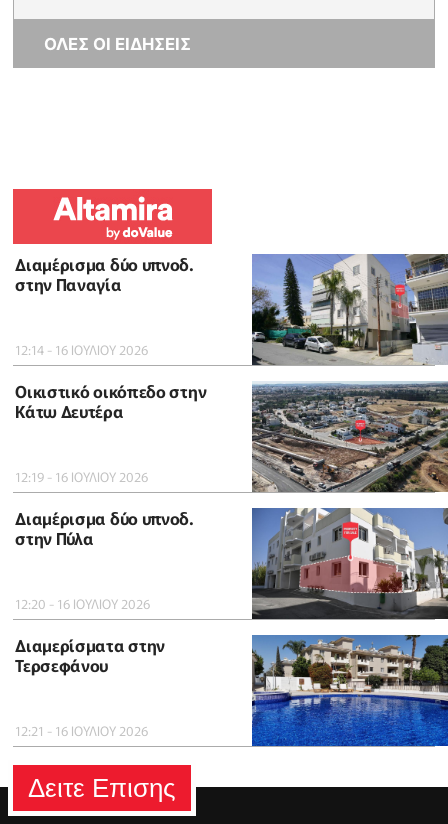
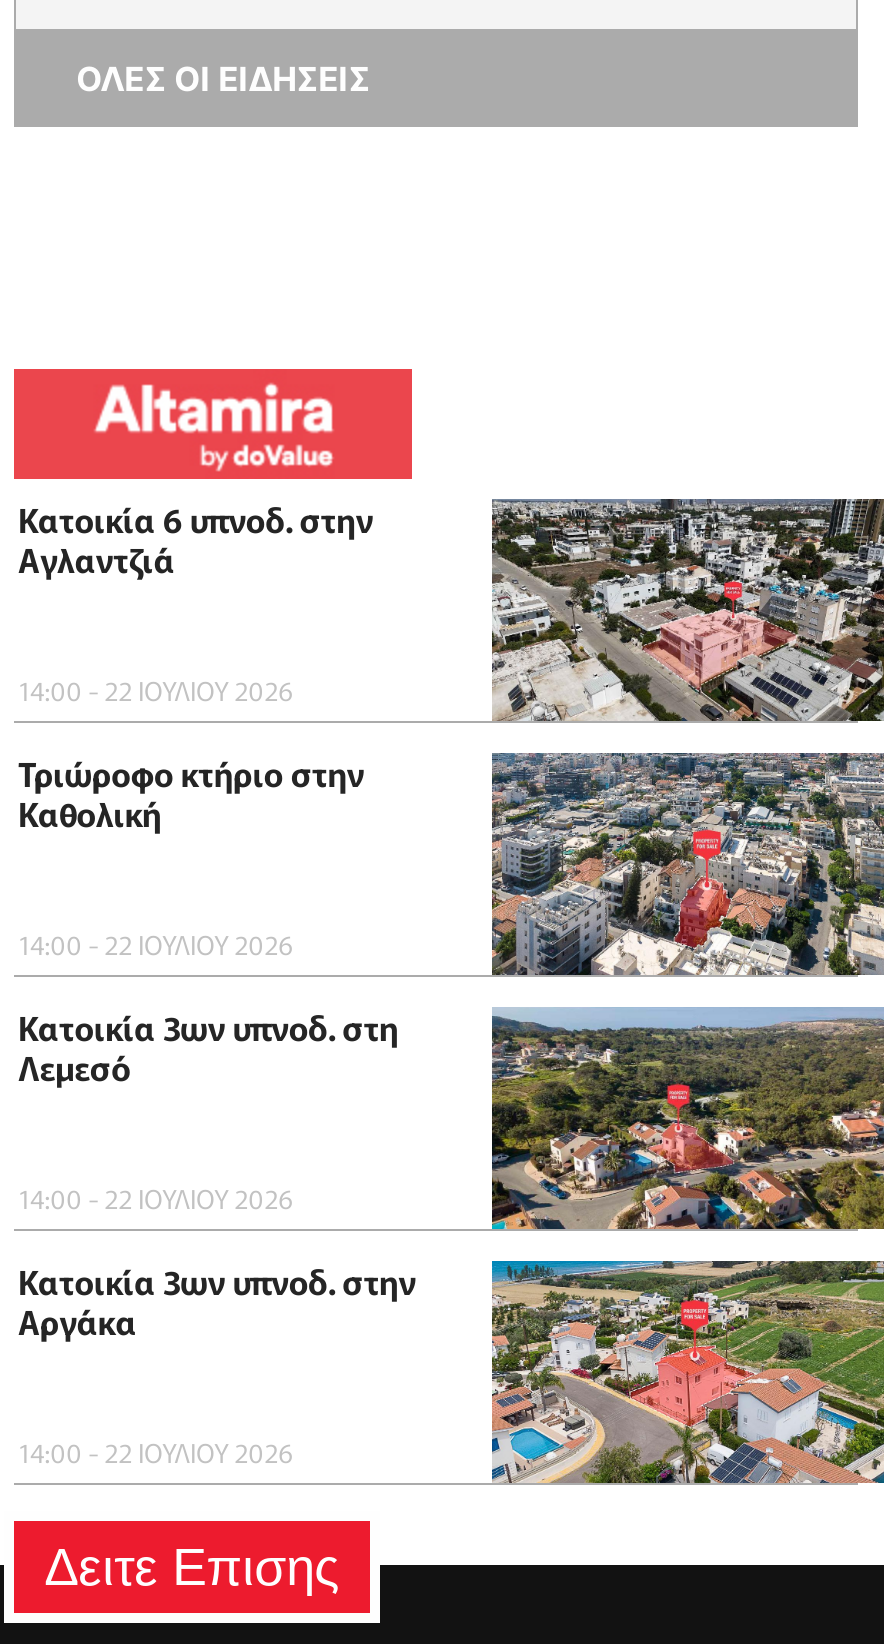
[15,252,193,296] Διαμέρισμα δύο υπνοδ. | στην Παναγία -> [18,495,373,583] Κατοικία 6 υπνοδ. στην | Αγλαντζιά
[251,253,445,366] [image] -> [490,497,878,723] [image]
[15,340,148,359] 12:14 - 16 ΙΟΥΛΙΟΥ 2026 -> [18,671,292,709] 14:00 - 22 ΙΟΥΛΙΟΥ 2026
[15,379,206,423] Οικιστικό οικόπεδο στην | Κάτω Δευτέρα -> [18,749,364,837] Τριώροφο κτήριο στην | Καθολική
[252,381,445,493] [image] -> [492,751,878,977] [image]
[15,467,148,486] 12:19 - 16 ΙΟΥΛΙΟΥ 2026 -> [18,925,292,963] 14:00 - 22 ΙΟΥΛΙΟΥ 2026
[15,506,193,550] Διαμέρισμα δύο υπνοδ. | στην Πύλα -> [18,1003,398,1091] Κατοικία 3ων υπνοδ. στη | Λεμεσό
[251,508,445,620] [image] -> [490,1007,878,1231] [image]
[15,594,150,613] 12:20 - 16 ΙΟΥΛΙΟΥ 2026 -> [18,1179,292,1217] 14:00 - 22 ΙΟΥΛΙΟΥ 2026
[15,633,165,677] Διαμερίσματα στην | Τερσεφάνου -> [18,1257,416,1345] Κατοικία 3ων υπνοδ. στην | Αργάκα
[251,634,445,747] [image] -> [490,1259,878,1485] [image]
[15,721,148,740] 12:21 - 16 ΙΟΥΛΙΟΥ 2026 -> [18,1433,292,1471] 14:00 - 22 ΙΟΥΛΙΟΥ 2026

